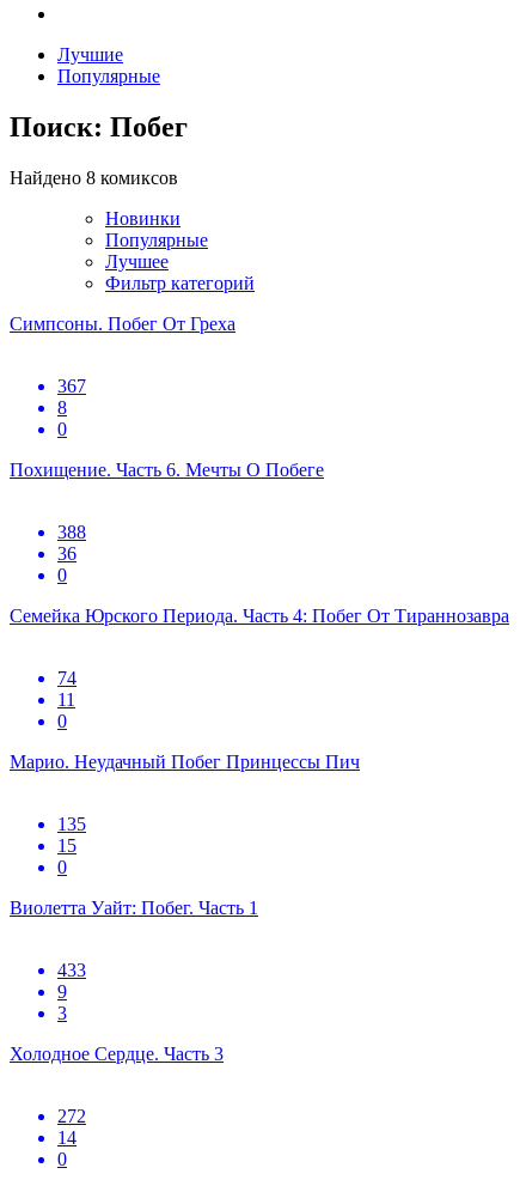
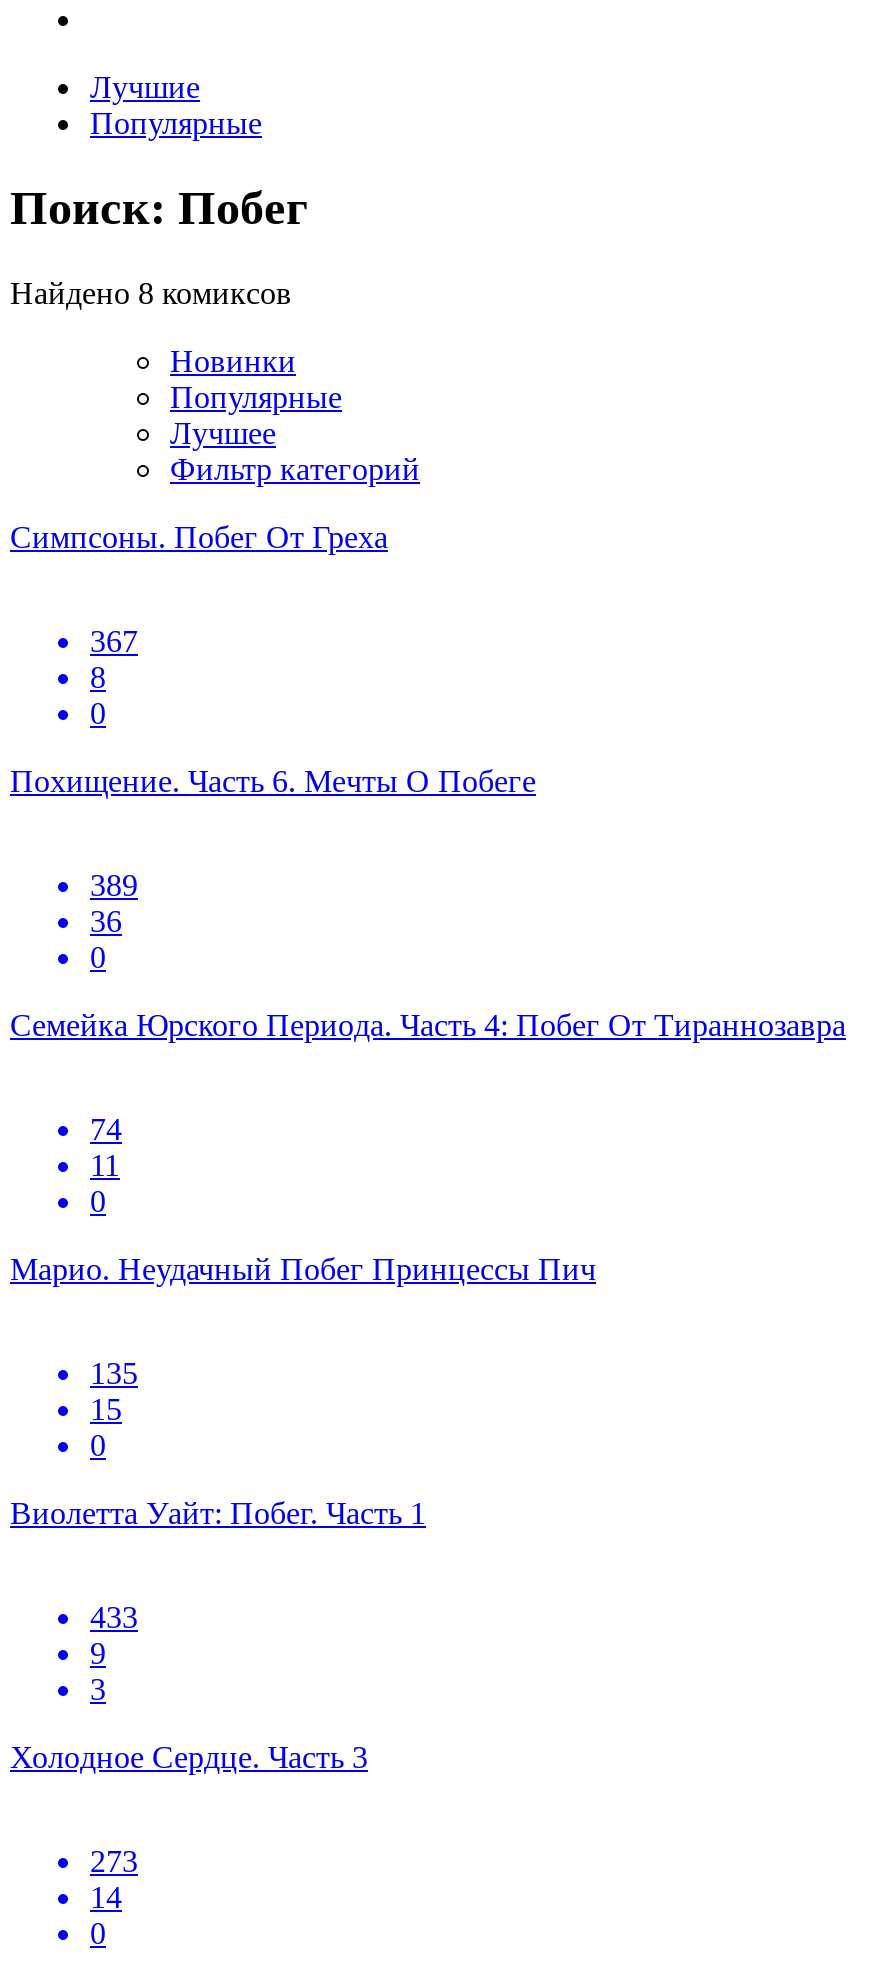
[57,522,86,542] 388 -> [90,868,138,902] 389
[57,1106,86,1126] 272 -> [90,1844,138,1878] 273

